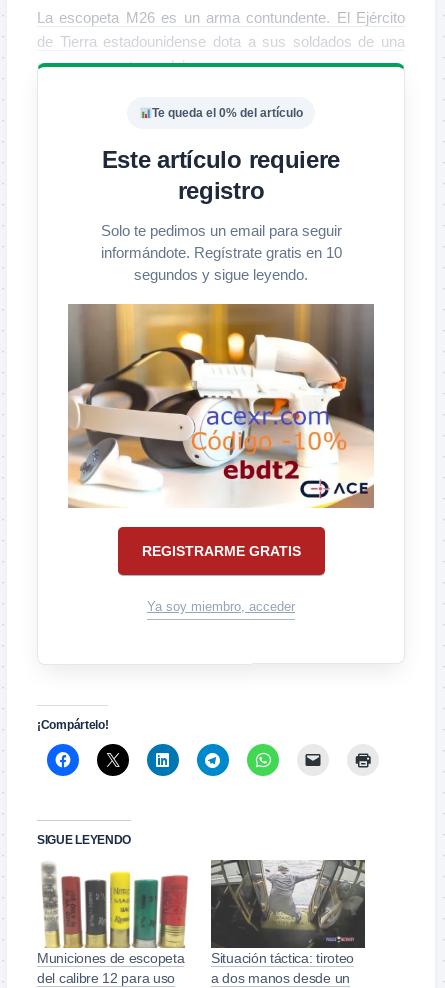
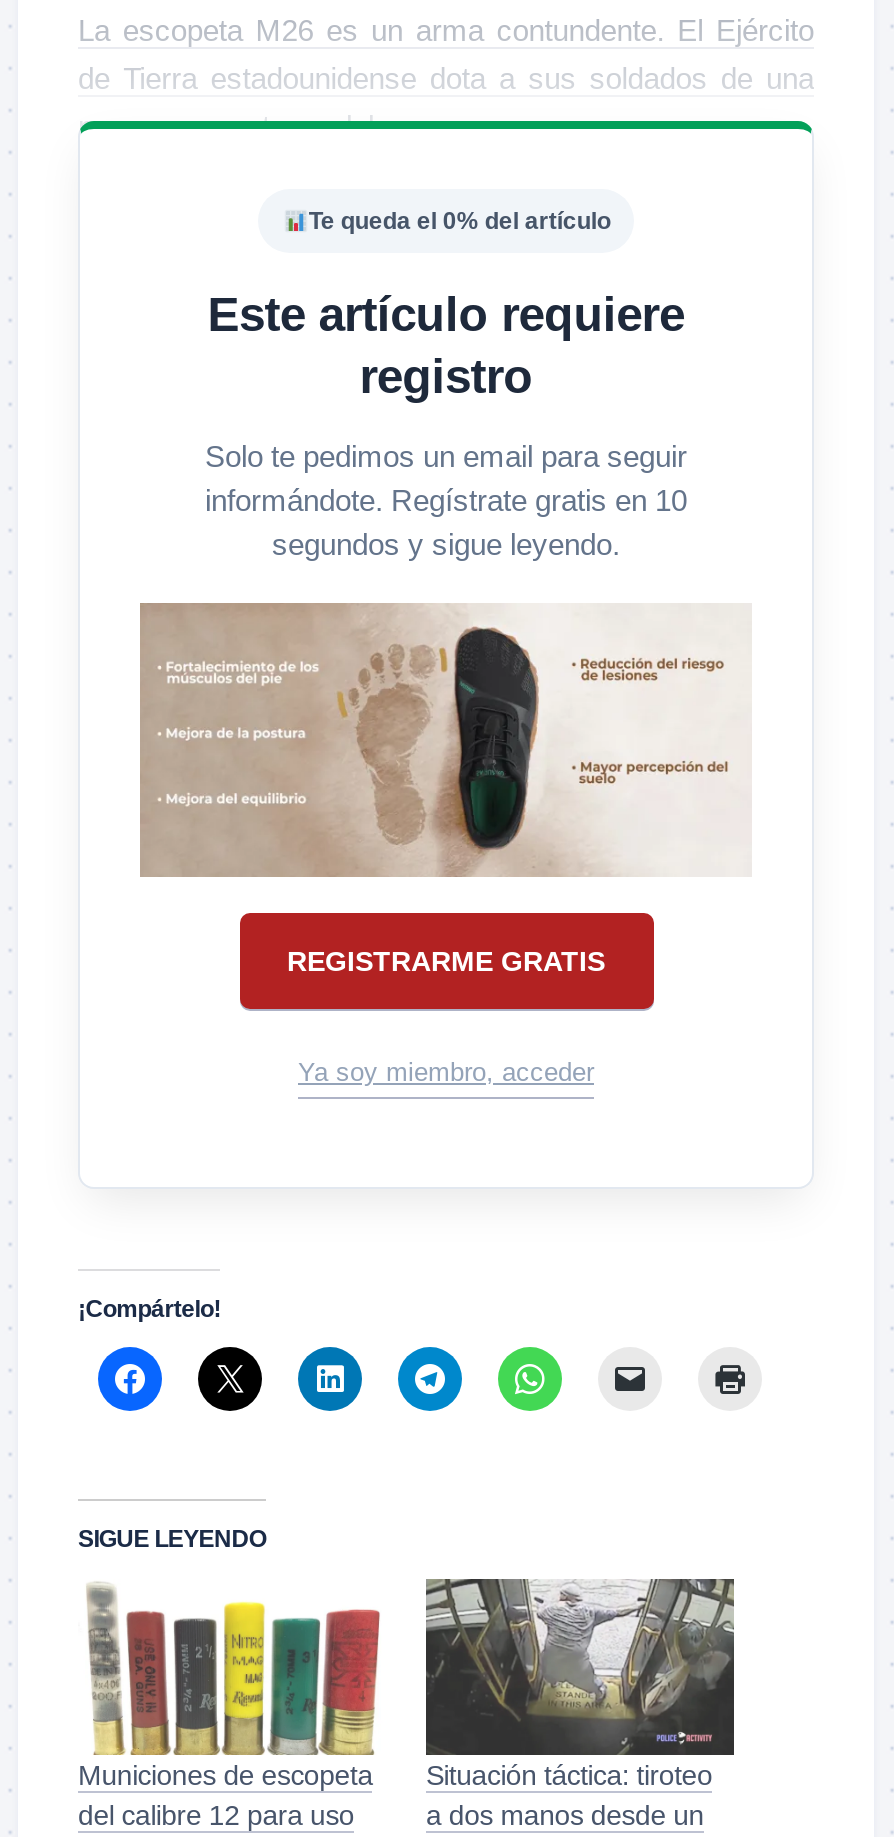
[68,303,375,509] [image] -> [140,603,752,879] [image]

